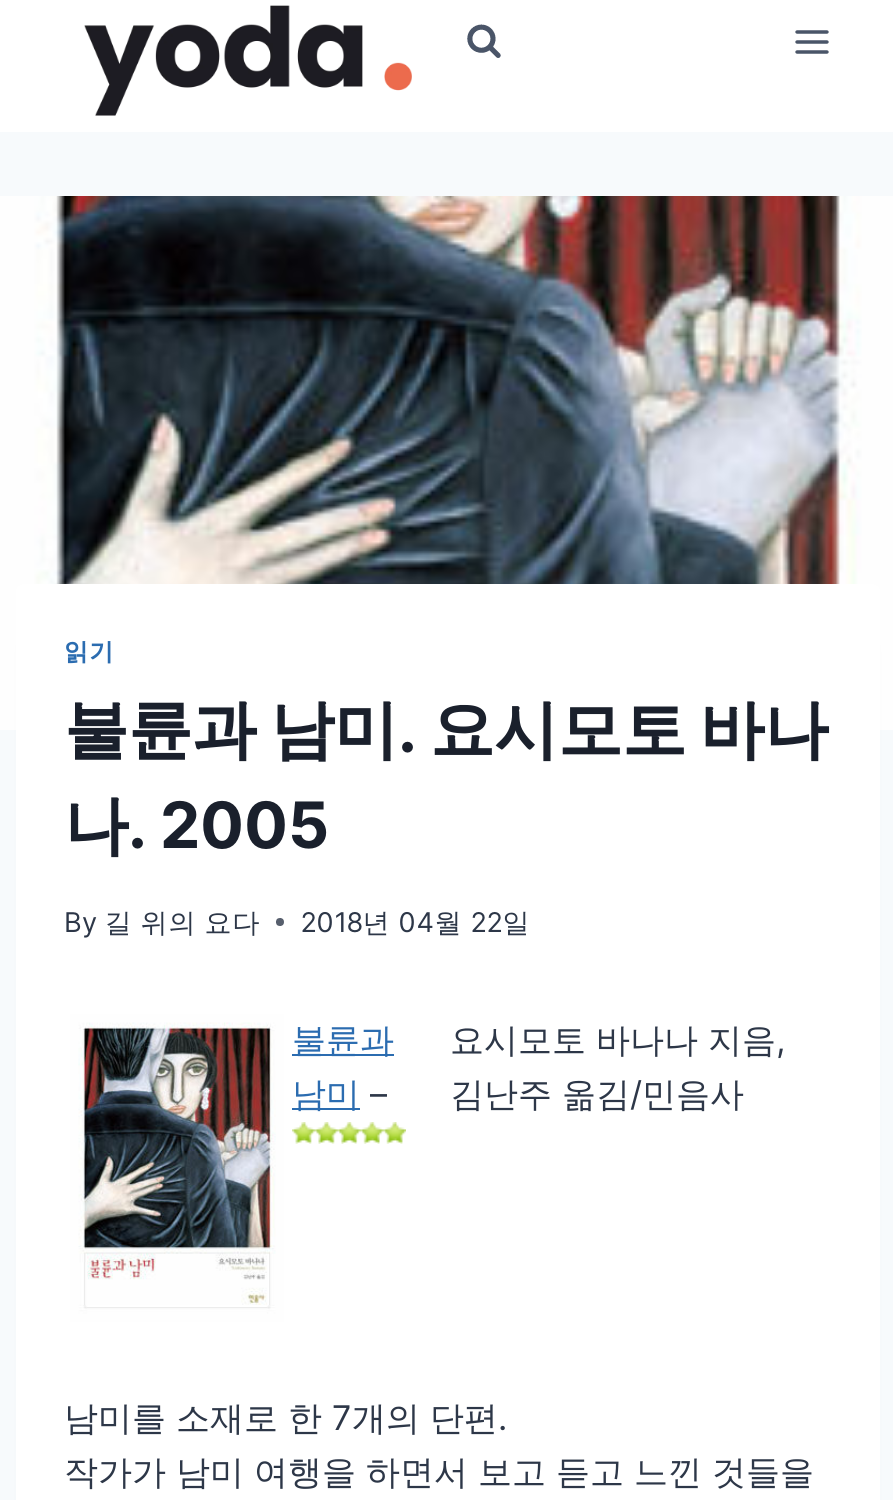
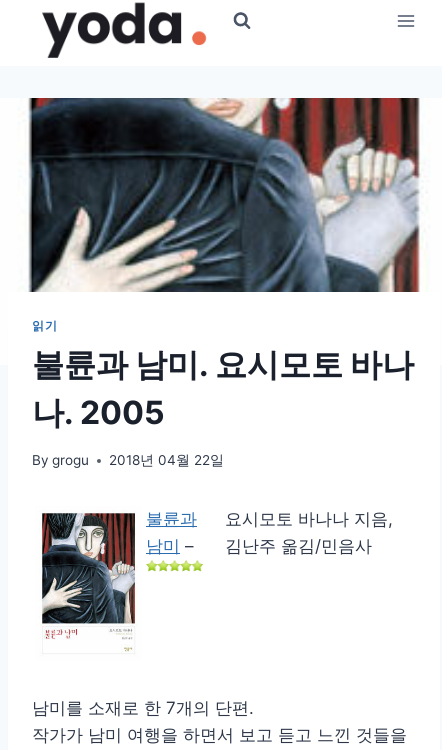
[64,905,260,937] By 길 위의 요다 -> [32,452,89,468] By grogu

